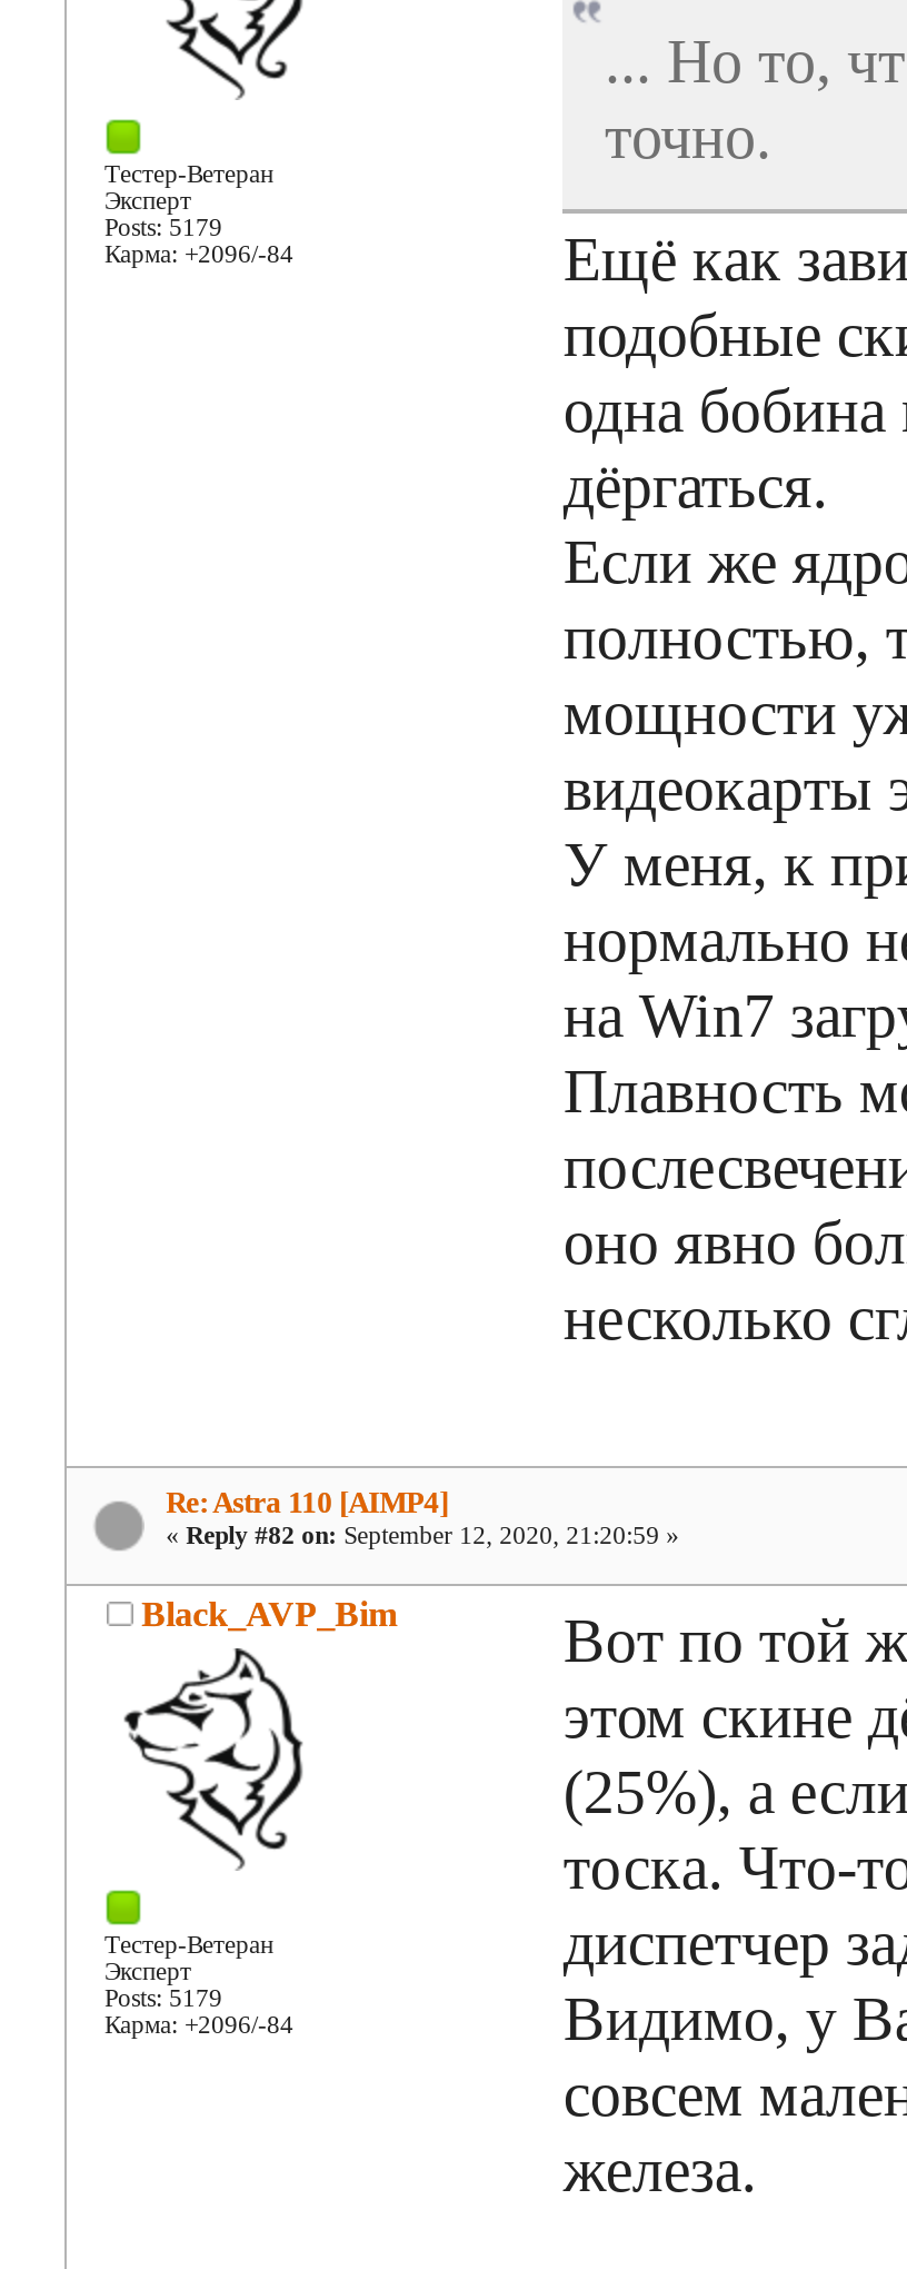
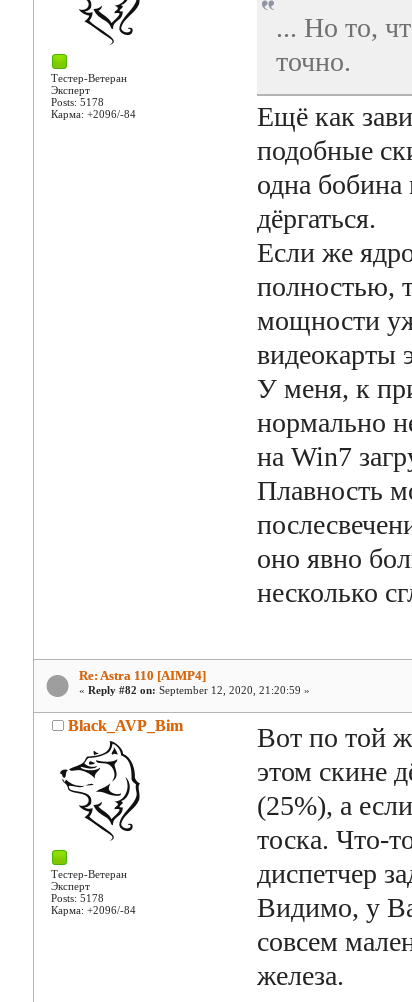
[104,213,222,240] Posts: 5179 -> [51,96,104,108] Posts: 5178
[104,1984,222,2010] Posts: 5179 -> [51,892,104,904] Posts: 5178

